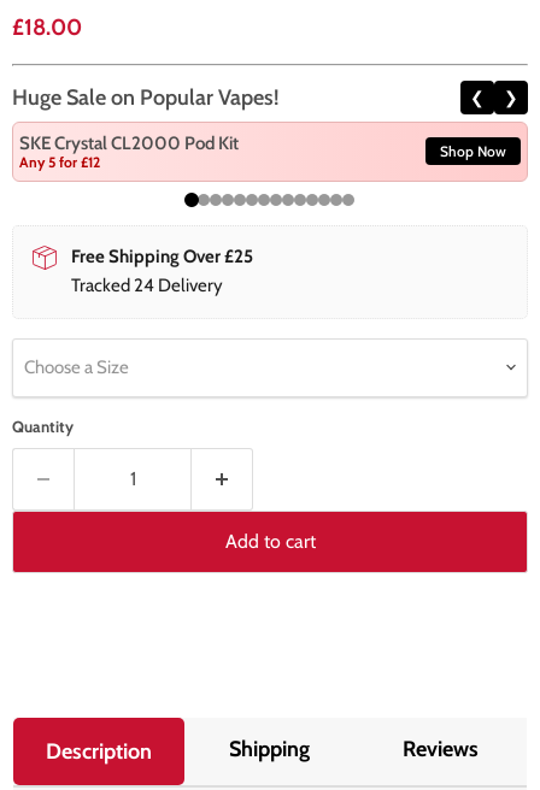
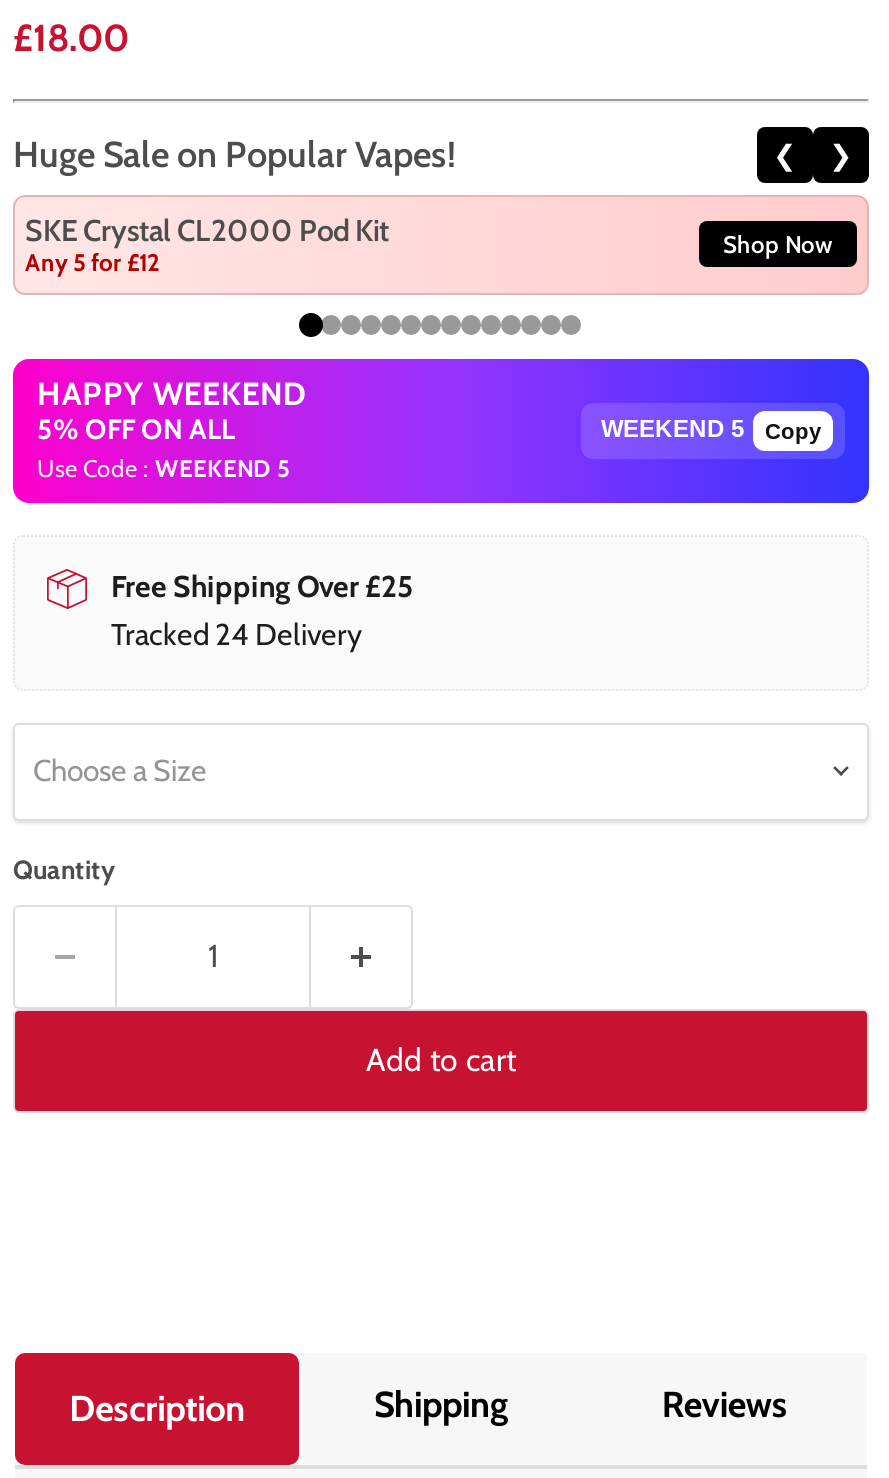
none -> [15,357,871,505] [image] | HAPPY WEEKEND | 5% OFF ON ALL | Use Code : WEEKEND 5
none -> [765,419,821,443] Copy

